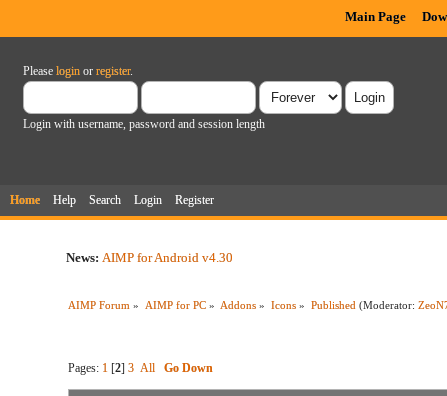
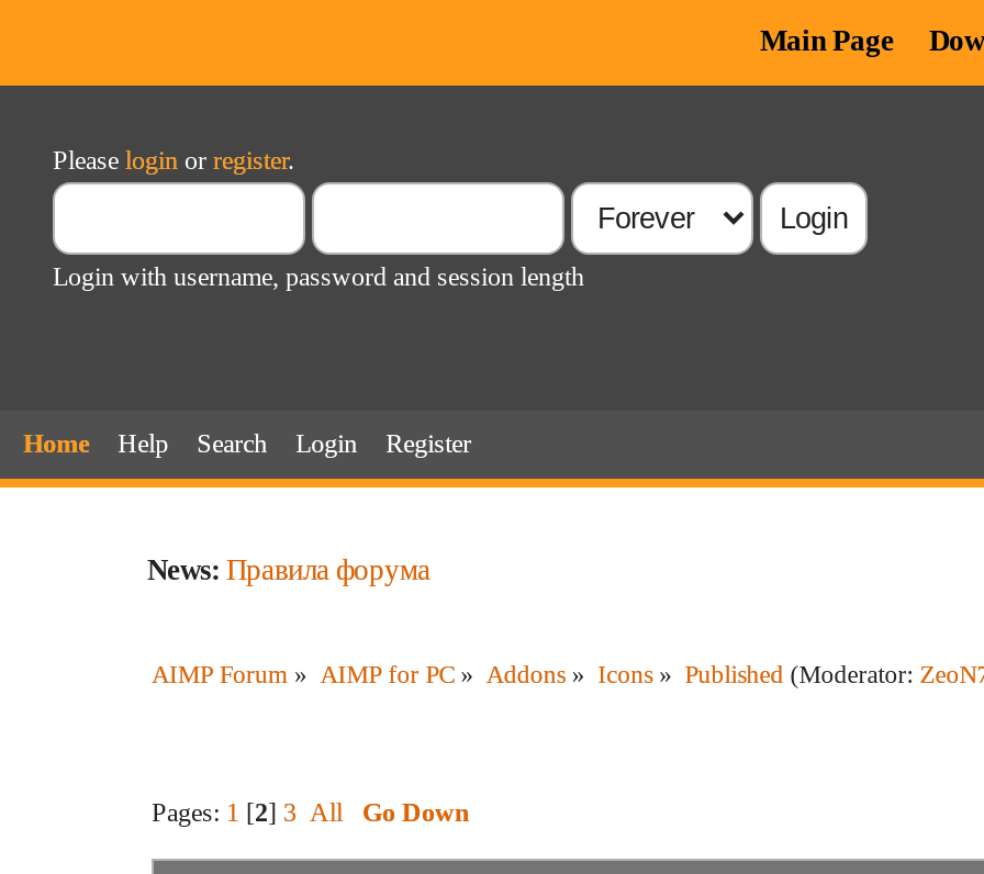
[66,250,233,265] News: AIMP for Android v4.30 -> [147,553,431,586] News: Правила форума

